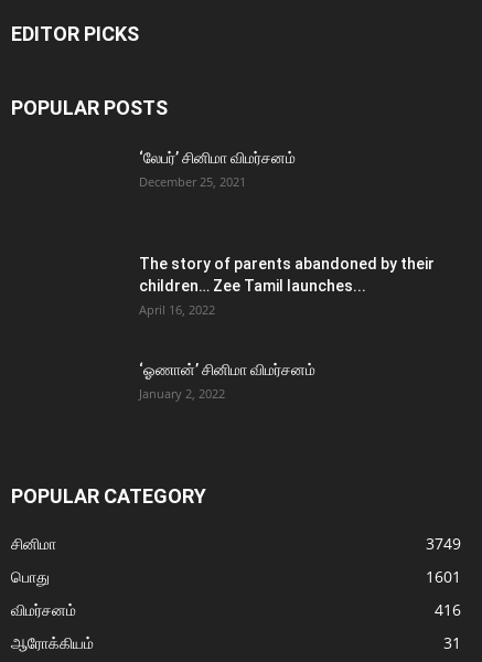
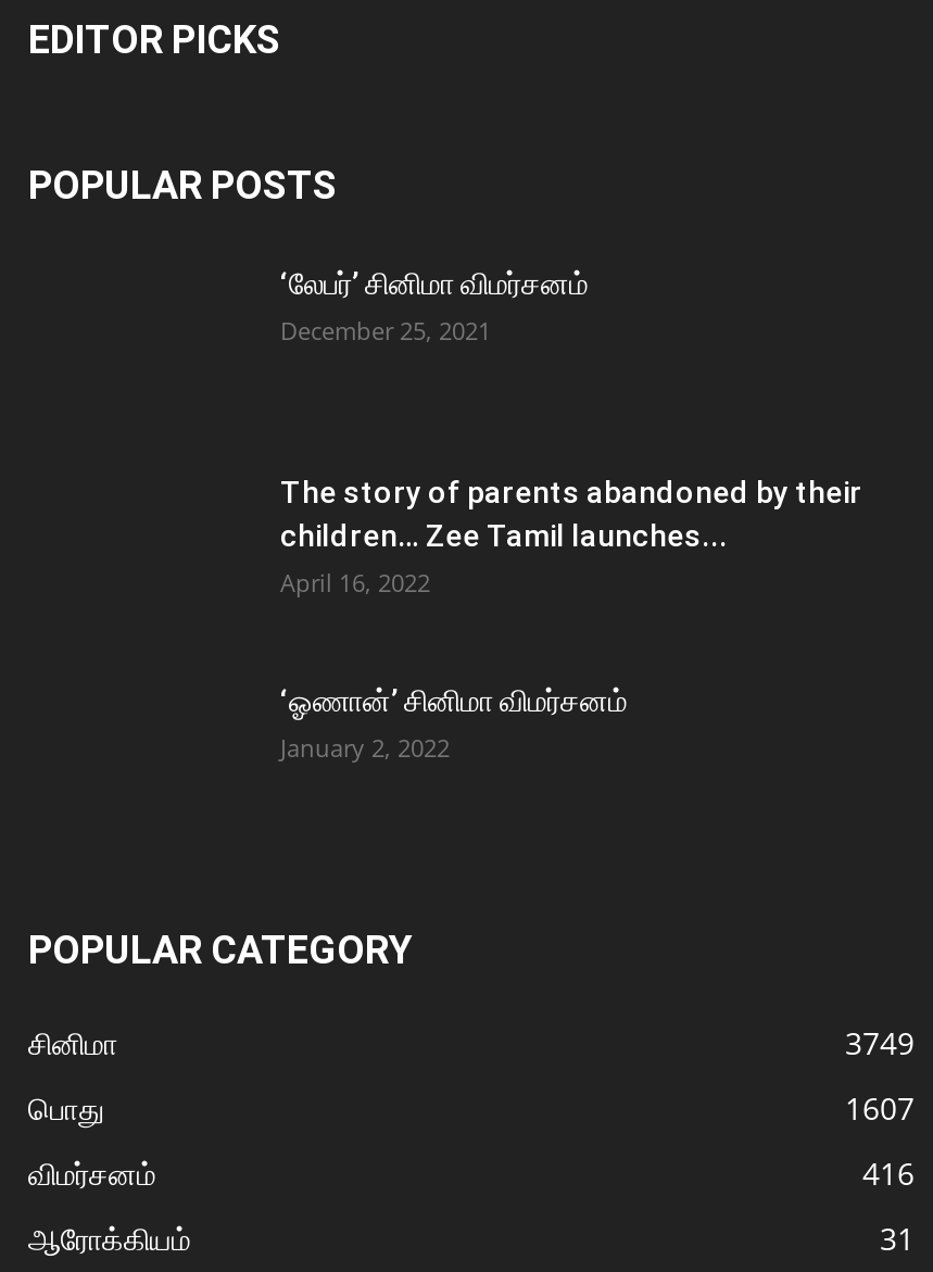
[426,566,461,587] 1601 -> [845,1088,915,1129] 1607

